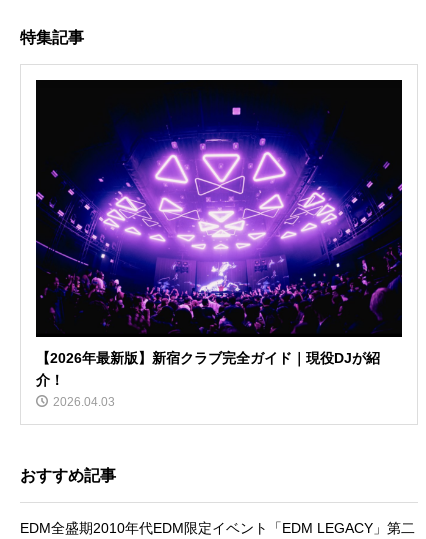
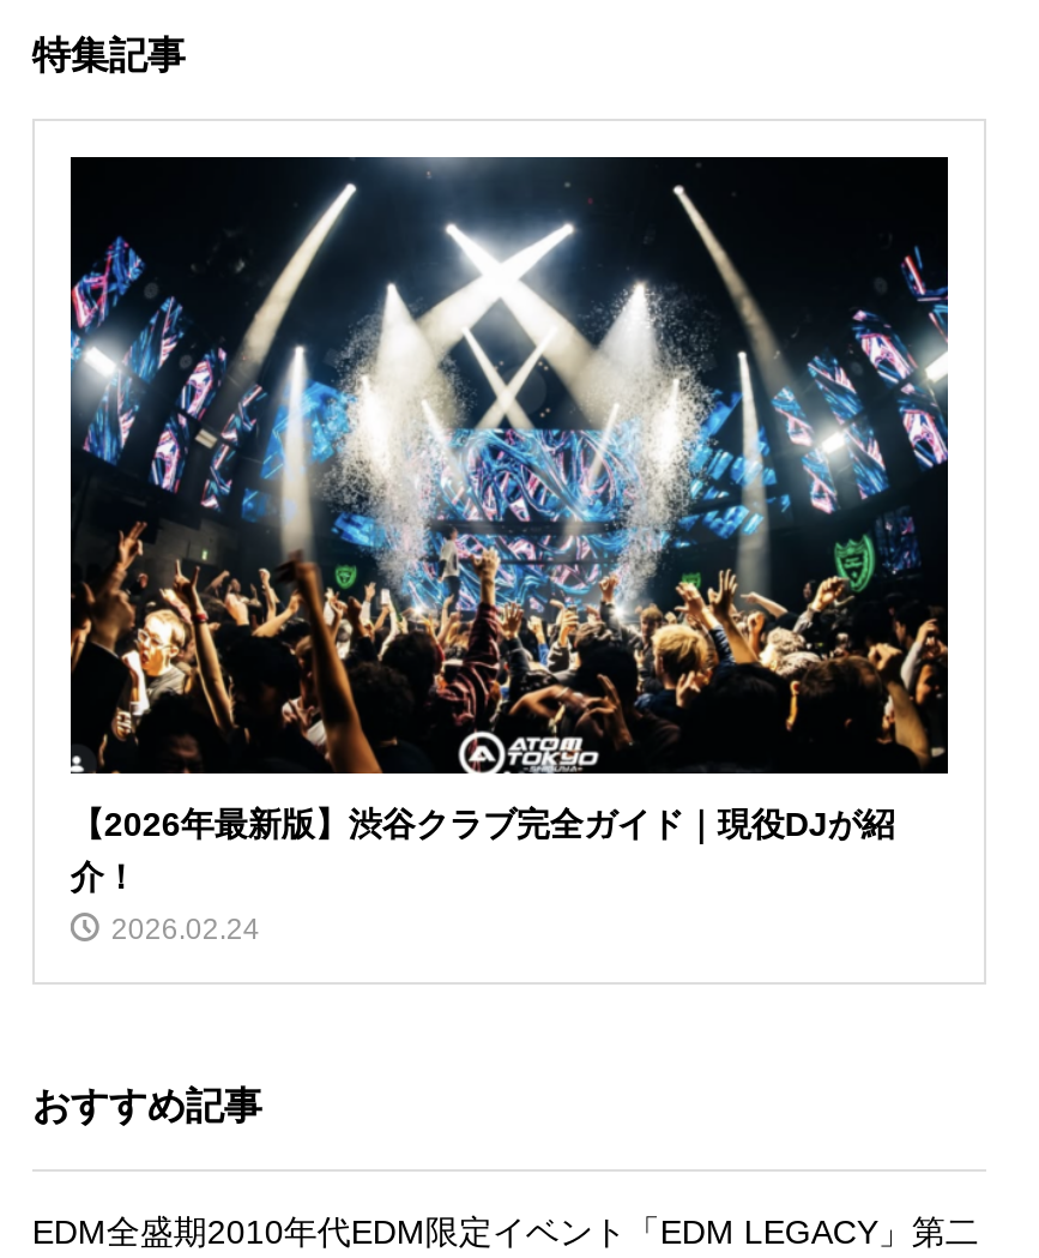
[35,79,403,366] [image] | 【2026年最新版】新宿クラブ完全ガイド｜現役DJが紹 -> [68,155,950,842] [image] | 【2026年最新版】渋谷クラブ完全ガイド｜現役DJが紹
[53,395,115,409] 2026.04.03 -> [111,912,260,945] 2026.02.24

